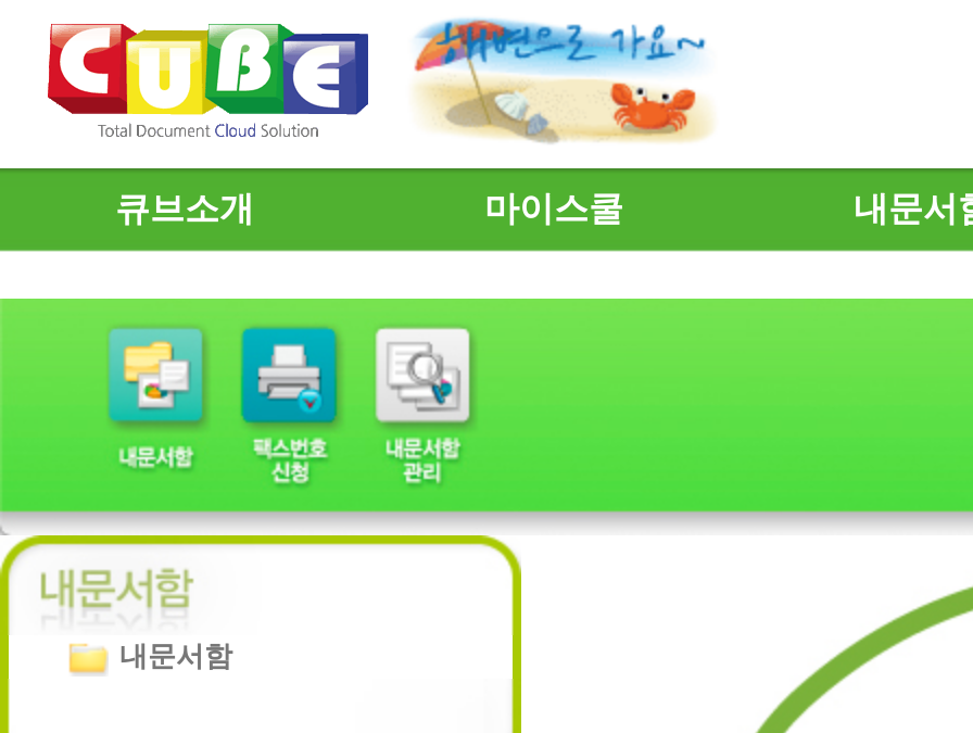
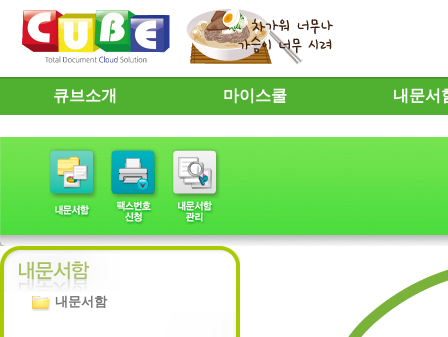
[410,18,721,142] [image] -> [188,9,333,65] [image]

